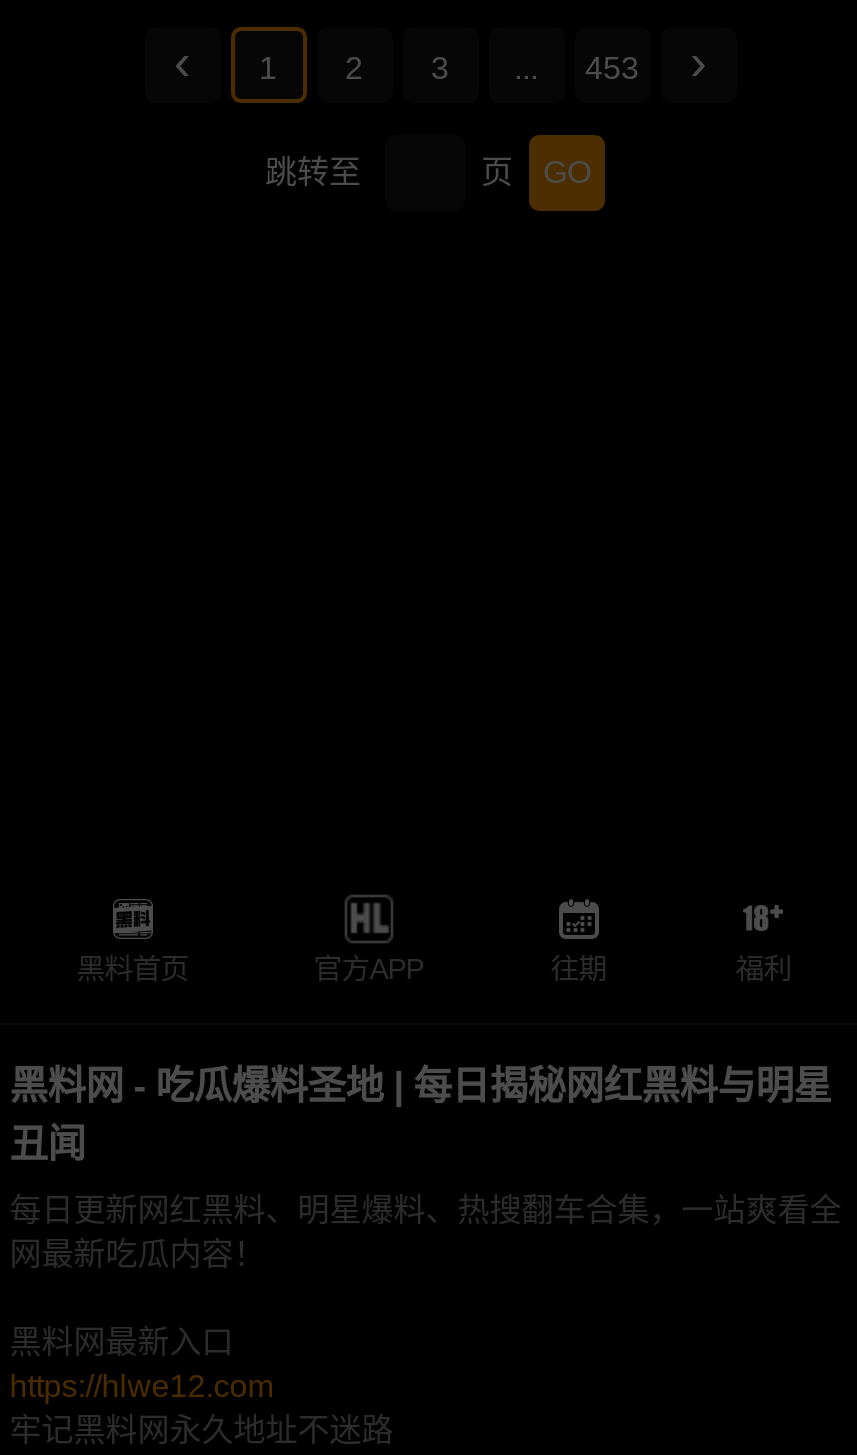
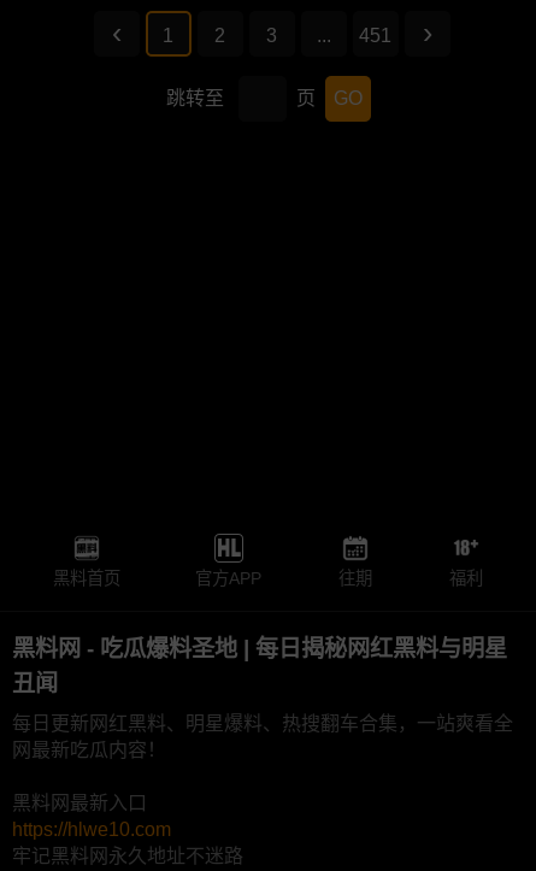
[585,51,639,85] 453 -> [359,25,391,46] 451
[9,1370,273,1404] https://hlwe12.com -> [12,820,171,840] https://hlwe10.com

